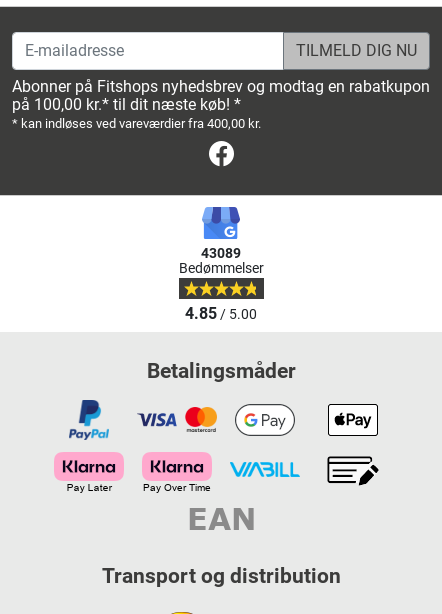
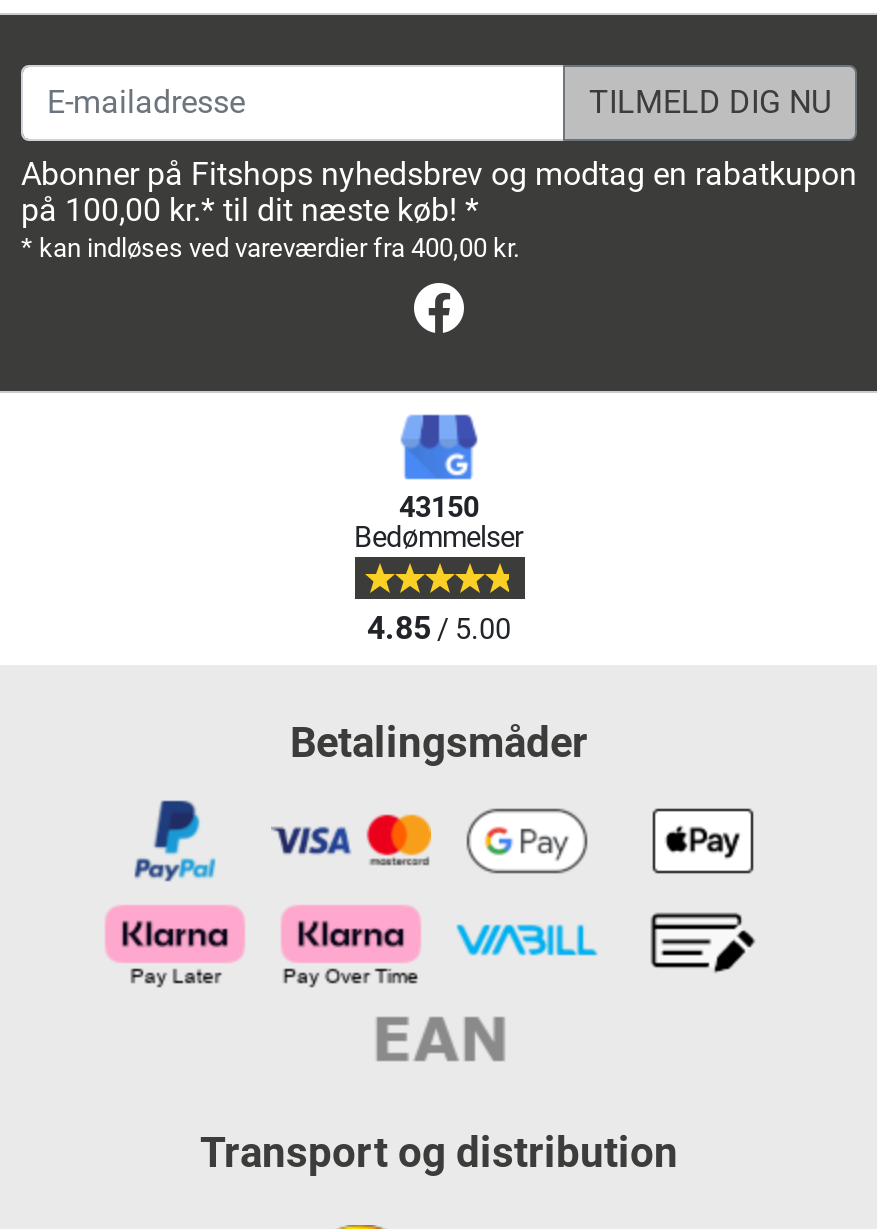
[201,245,241,262] 43089 -> [399,490,479,524] 43150

